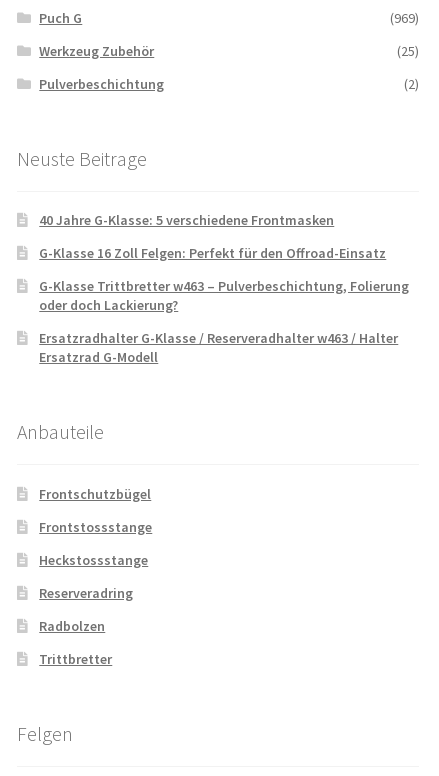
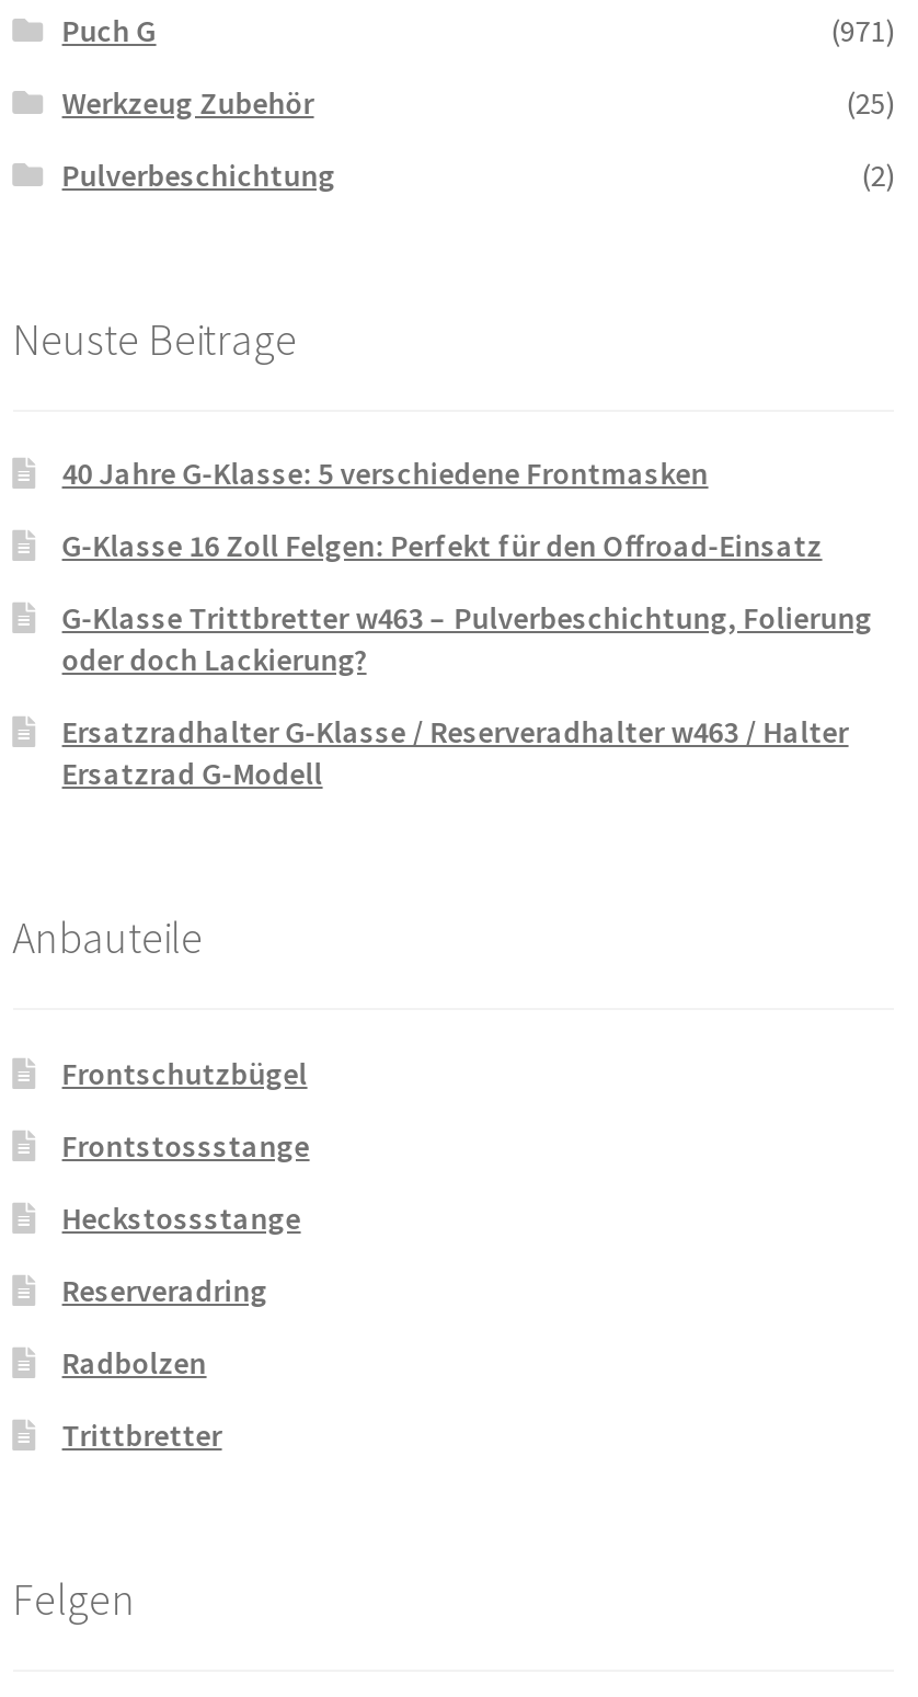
[390,9,419,27] (969) -> [831,11,895,50] (971)

